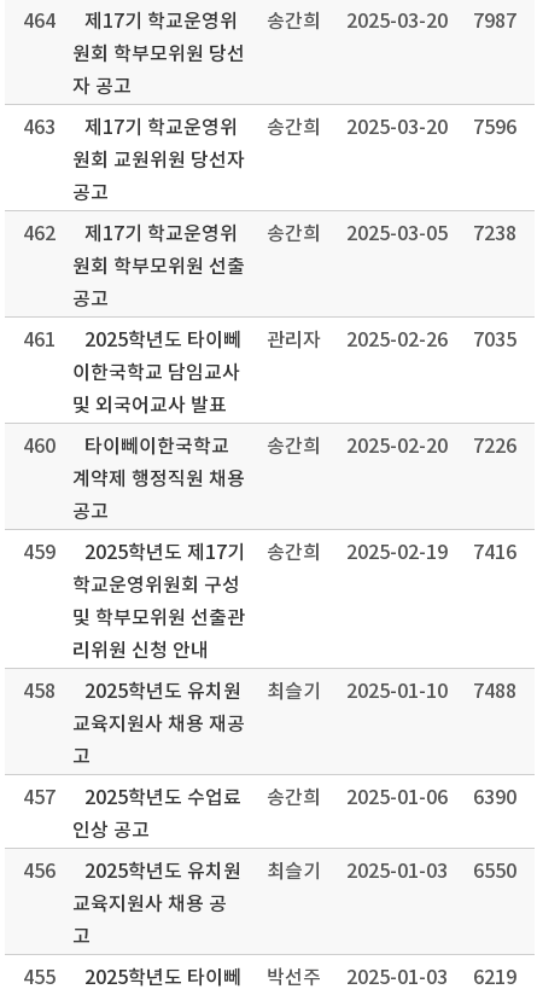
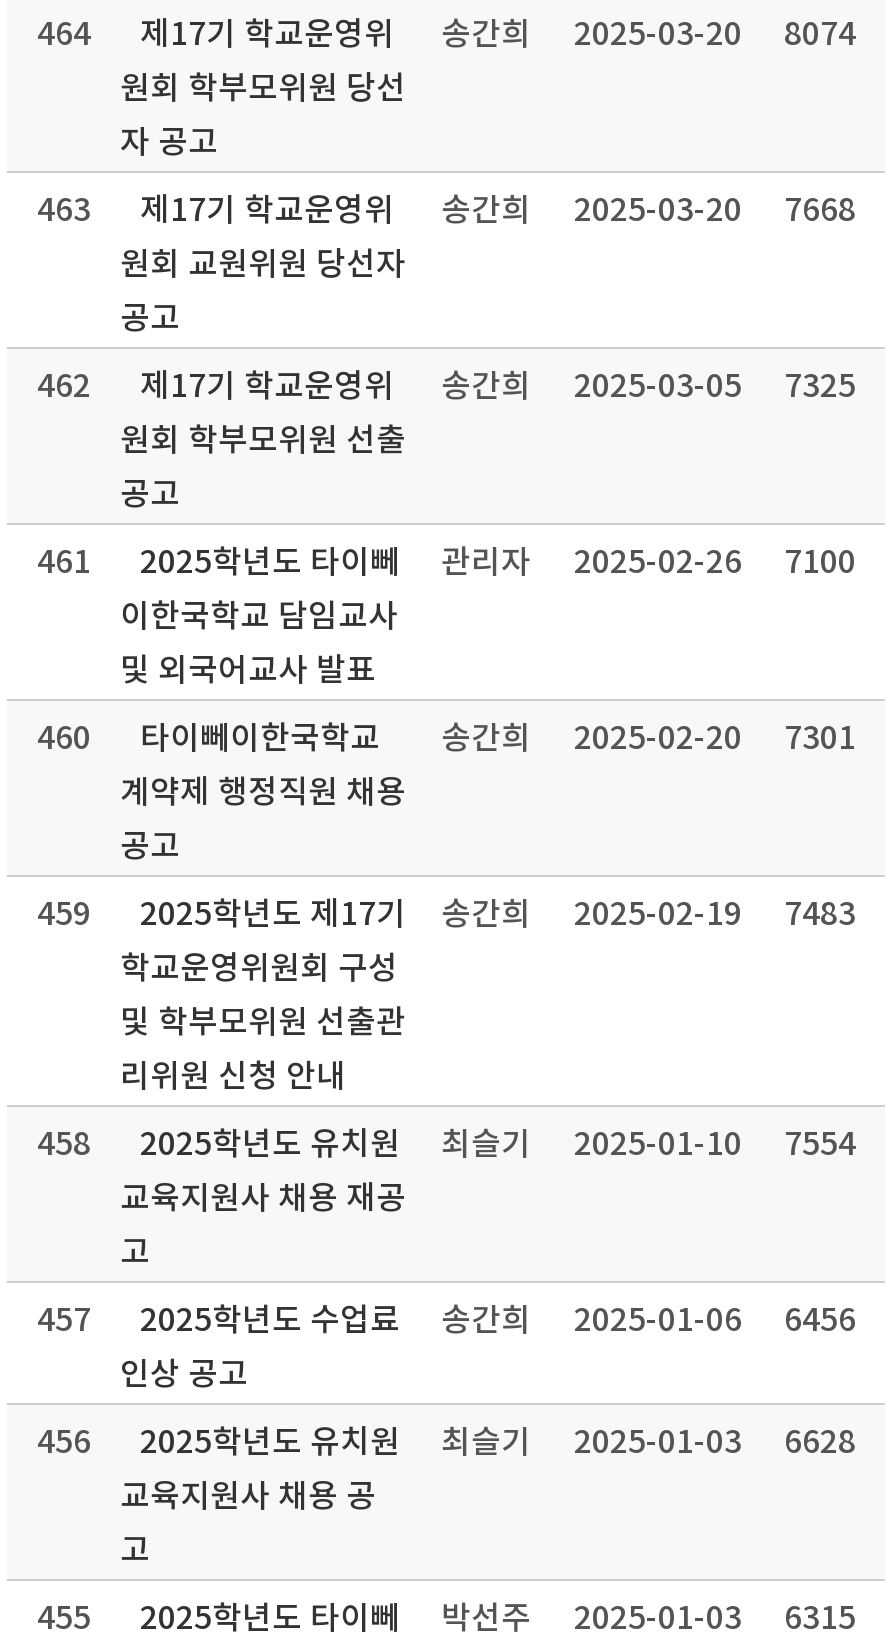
[23,11,517,33] 464 제17기 학교운영위 송간희 2025-03-20 7987 -> [37,17,856,53] 464 제17기 학교운영위 송간희 2025-03-20 8074
[23,117,517,139] 463 제17기 학교운영위 송간희 2025-03-20 7596 -> [37,193,856,229] 463 제17기 학교운영위 송간희 2025-03-20 7668
[23,223,517,245] 462 제17기 학교운영위 송간희 2025-03-05 7238 -> [37,369,856,405] 462 제17기 학교운영위 송간희 2025-03-05 7325
[23,330,517,351] 461 2025학년도 타이뻬 관리자 2025-02-26 7035 -> [37,545,856,581] 461 2025학년도 타이뻬 관리자 2025-02-26 7100
[23,436,517,458] 460 타이뻬이한국학교 송간희 2025-02-20 7226 -> [37,721,856,757] 460 타이뻬이한국학교 송간희 2025-02-20 7301
[23,542,517,564] 459 2025학년도 제17기 송간희 2025-02-19 7416 -> [37,897,856,933] 459 2025학년도 제17기 송간희 2025-02-19 7483
[23,681,517,703] 458 2025학년도 유치원 최슬기 2025-01-10 7488 -> [37,1127,856,1163] 458 2025학년도 유치원 최슬기 2025-01-10 7554
[23,787,517,809] 457 2025학년도 수업료 송간희 2025-01-06 6390 -> [37,1303,856,1339] 457 2025학년도 수업료 송간희 2025-01-06 6456
[23,861,517,883] 456 2025학년도 유치원 최슬기 2025-01-03 6550 -> [37,1425,856,1461] 456 2025학년도 유치원 최슬기 2025-01-03 6628
[23,967,517,989] 455 2025학년도 타이뻬 박선주 2025-01-03 6219 -> [37,1601,856,1637] 455 2025학년도 타이뻬 박선주 2025-01-03 6315

